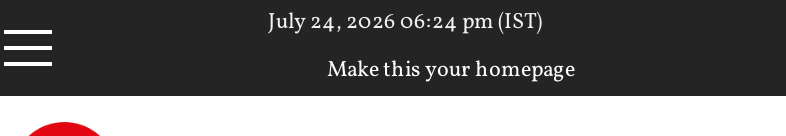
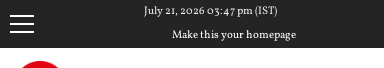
[268,8,542,38] July 24, 2026 06:24 pm (IST) -> [144,4,277,19] July 21, 2026 03:47 pm (IST)

